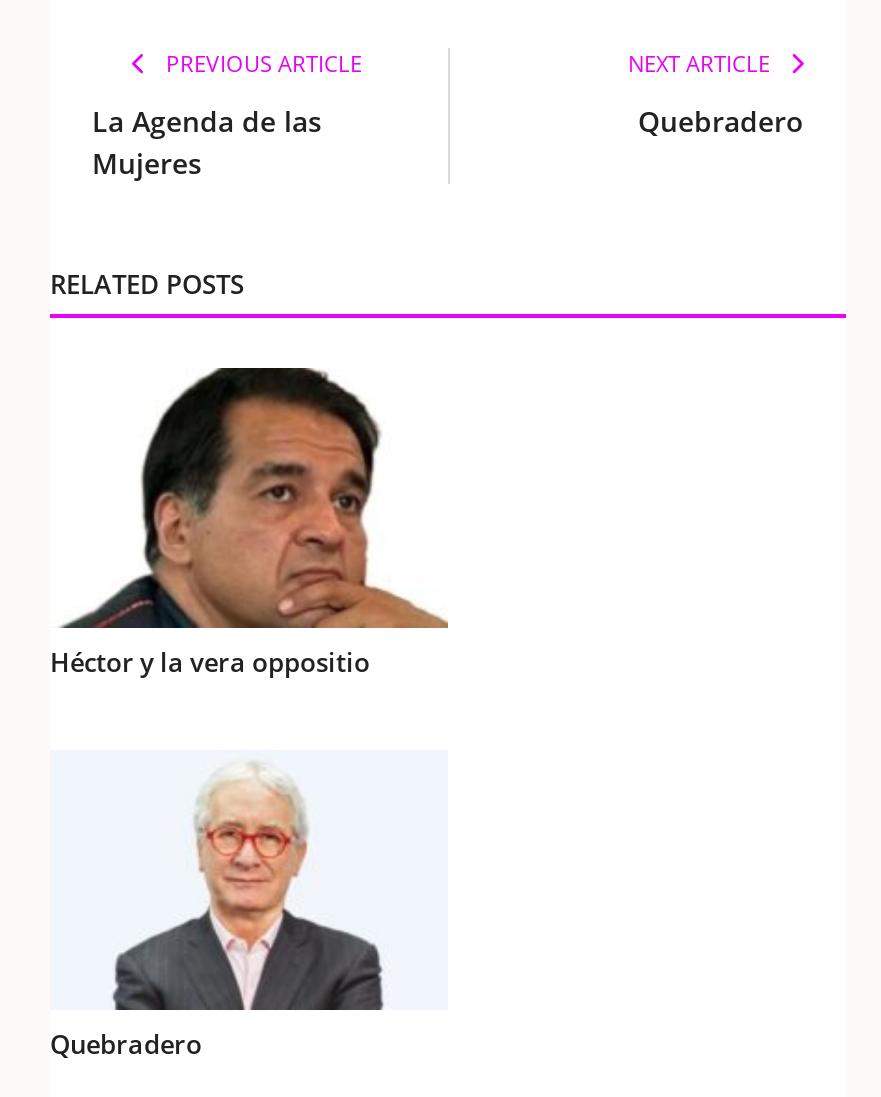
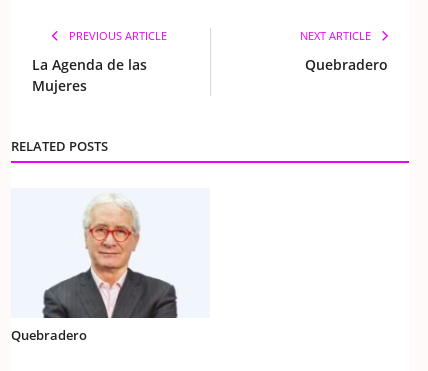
[50,366,450,680] [image] | Héctor y la vera oppositio -> none

